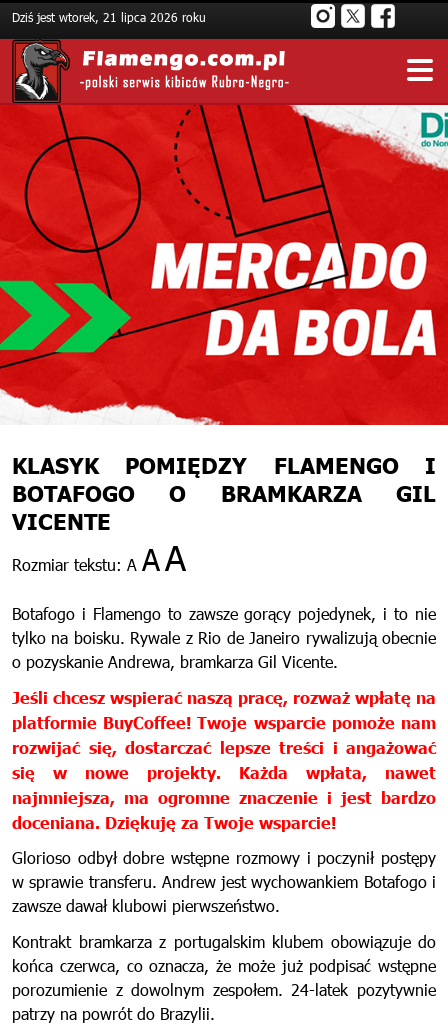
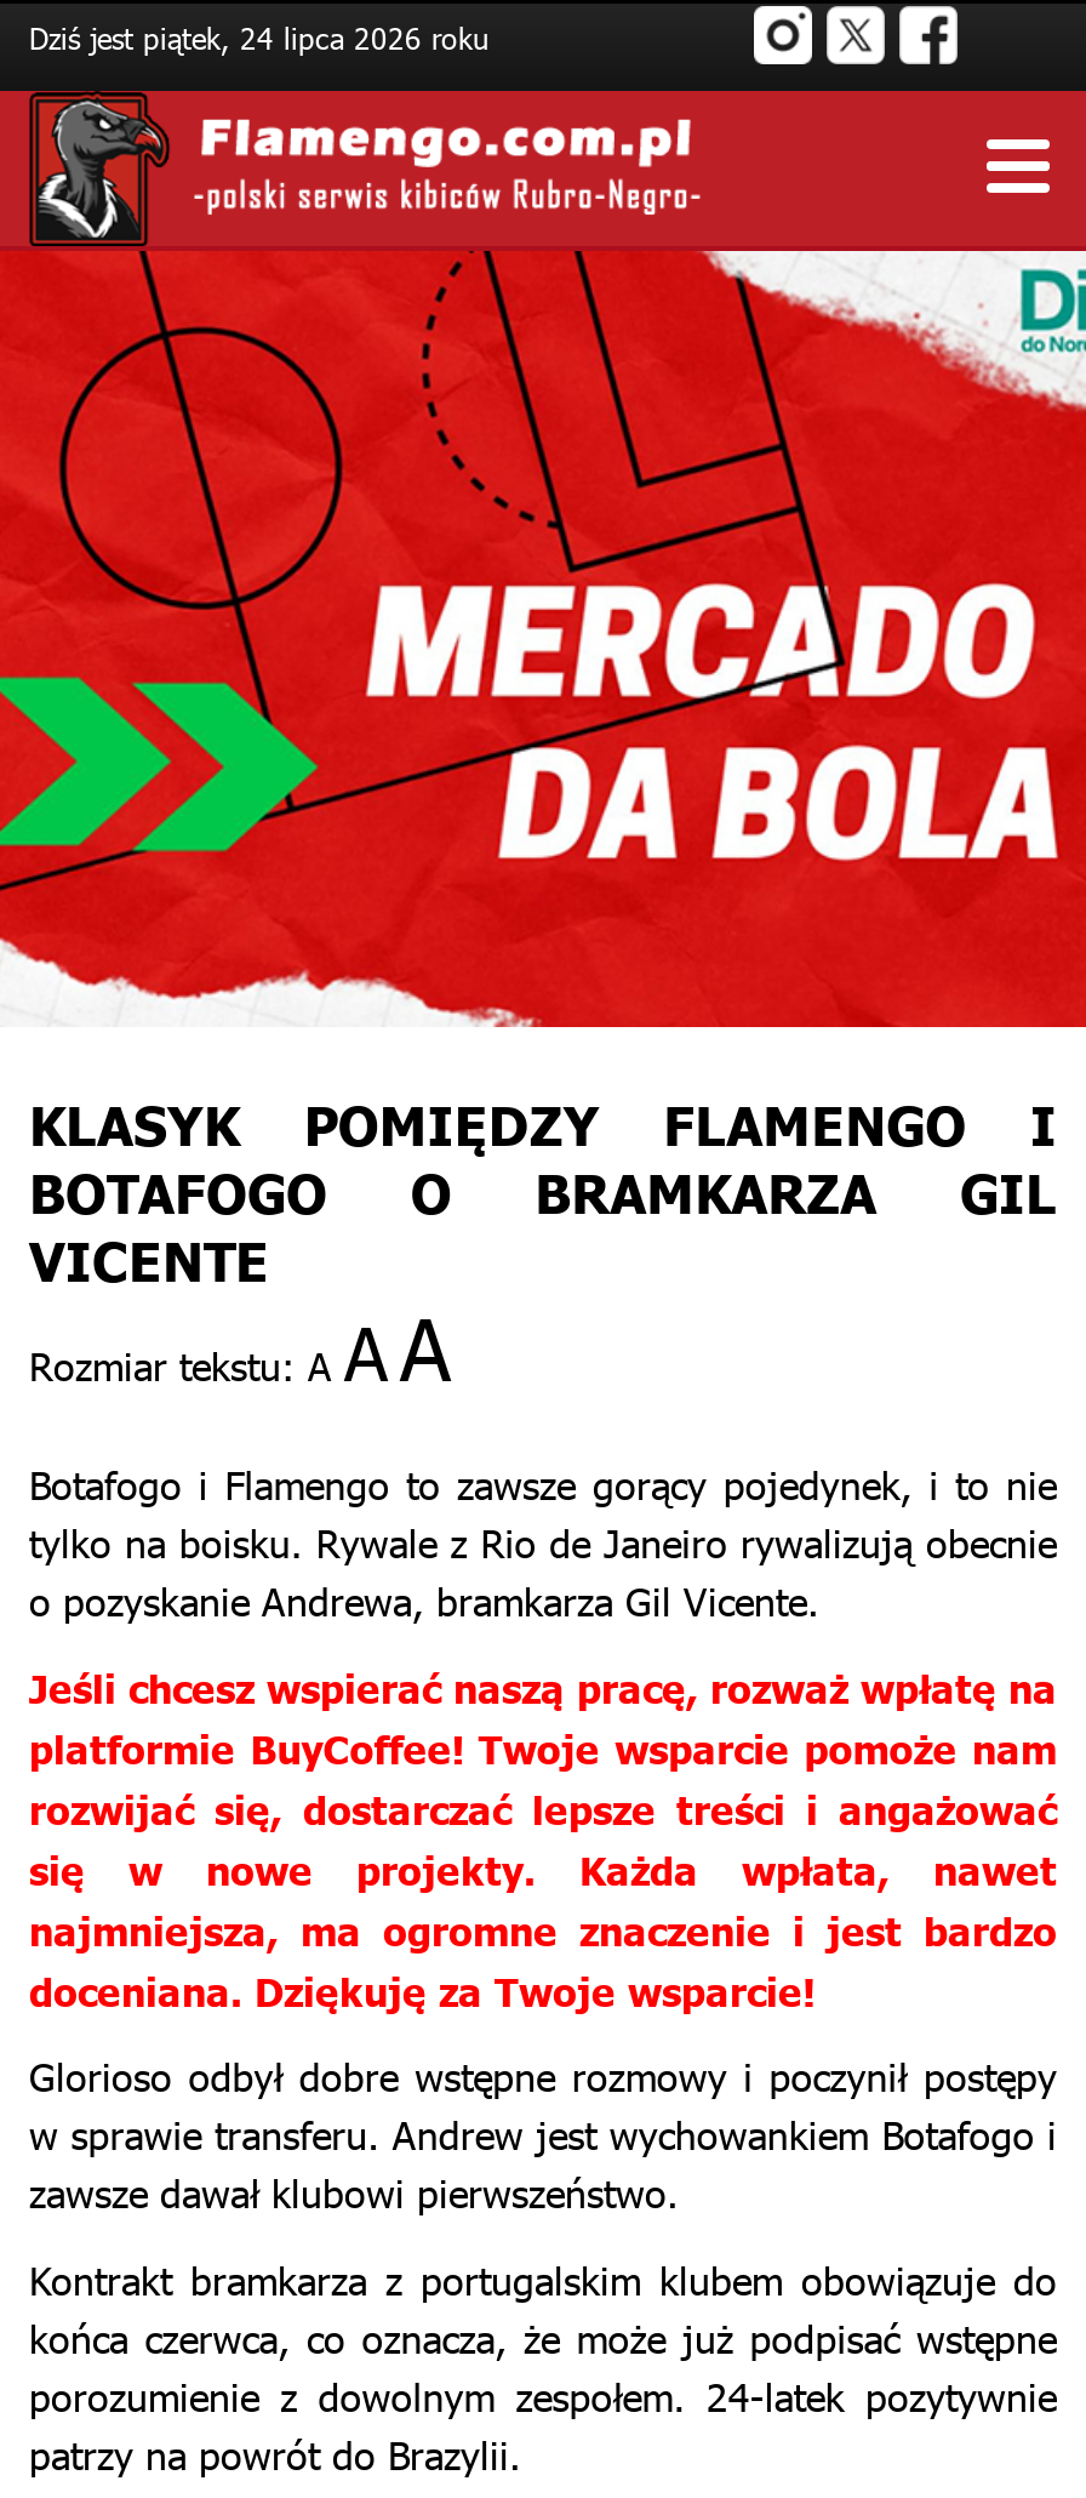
[12,9,206,25] Dziś jest wtorek, 21 lipca 2026 roku -> [29,18,490,57] Dziś jest piątek, 24 lipca 2026 roku

